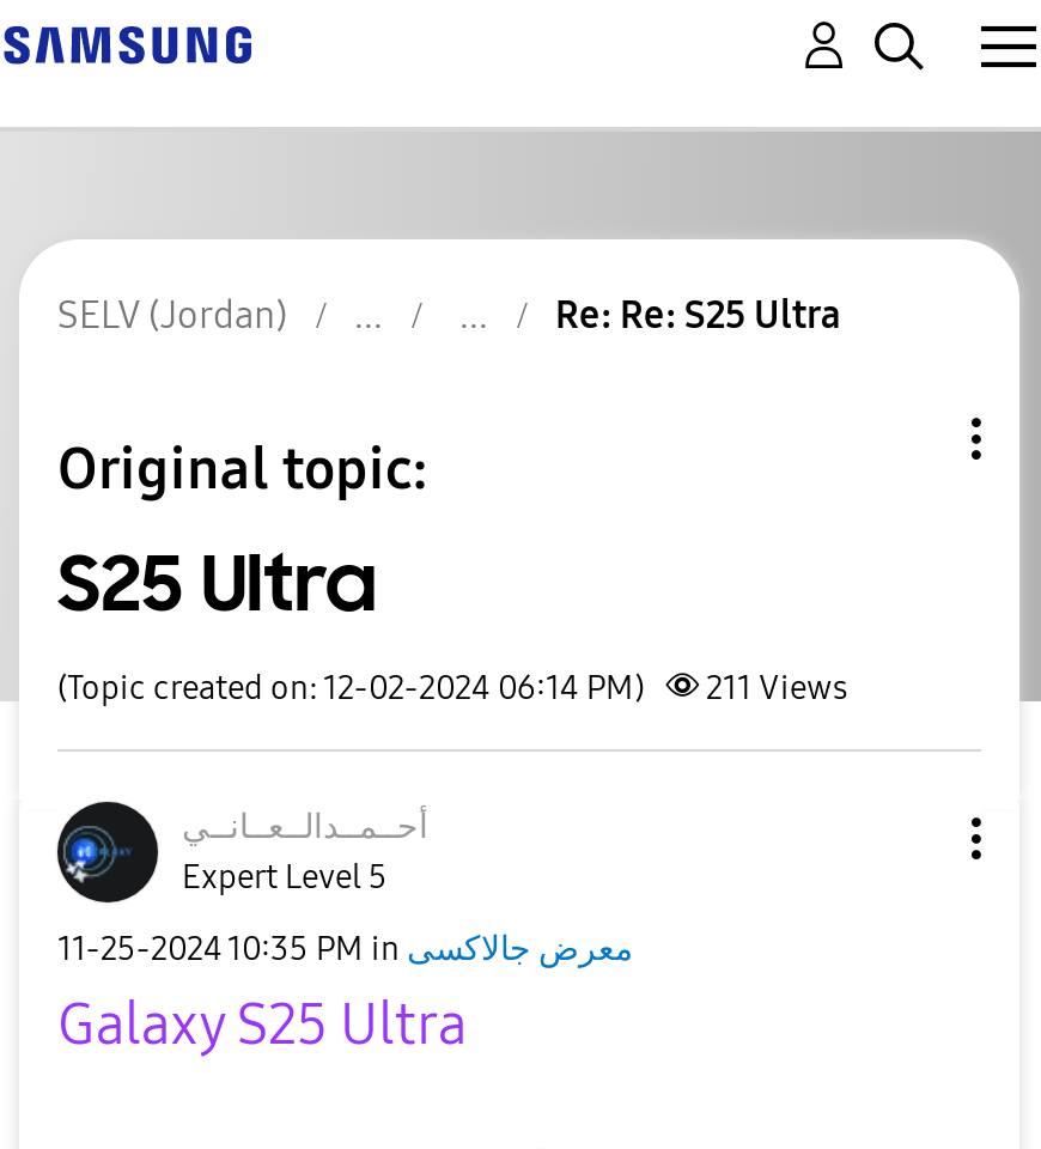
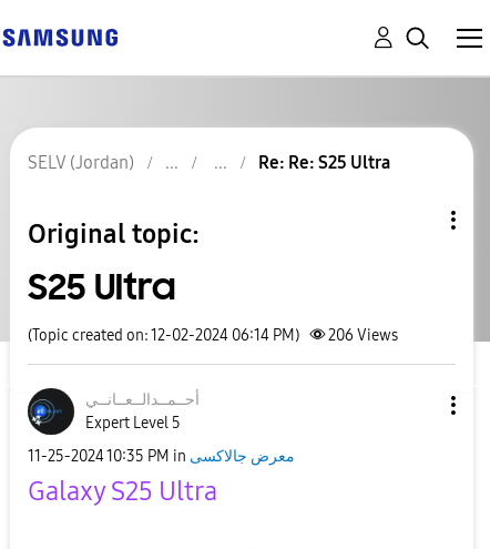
[57,668,847,709] (Topic created on: 12-02-2024 06:14 PM) 211 Views -> [28,326,398,345] (Topic created on: 12-02-2024 06:14 PM) 206 Views

